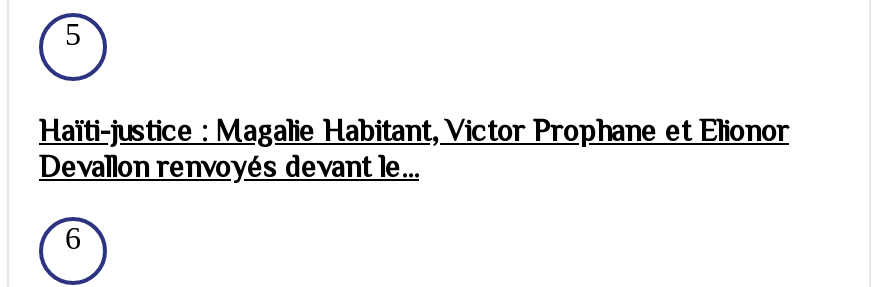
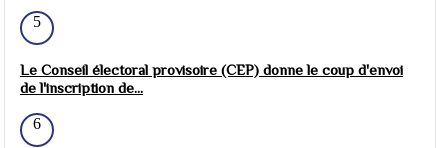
[39,113,789,183] Haïti-justice : Magalie Habitant, Victor Prophane et Elionor | Devallon renvoyés devant le... -> [20,61,403,96] Le Conseil électoral provisoire (CEP) donne le coup d'envoi | de l'inscription de...

